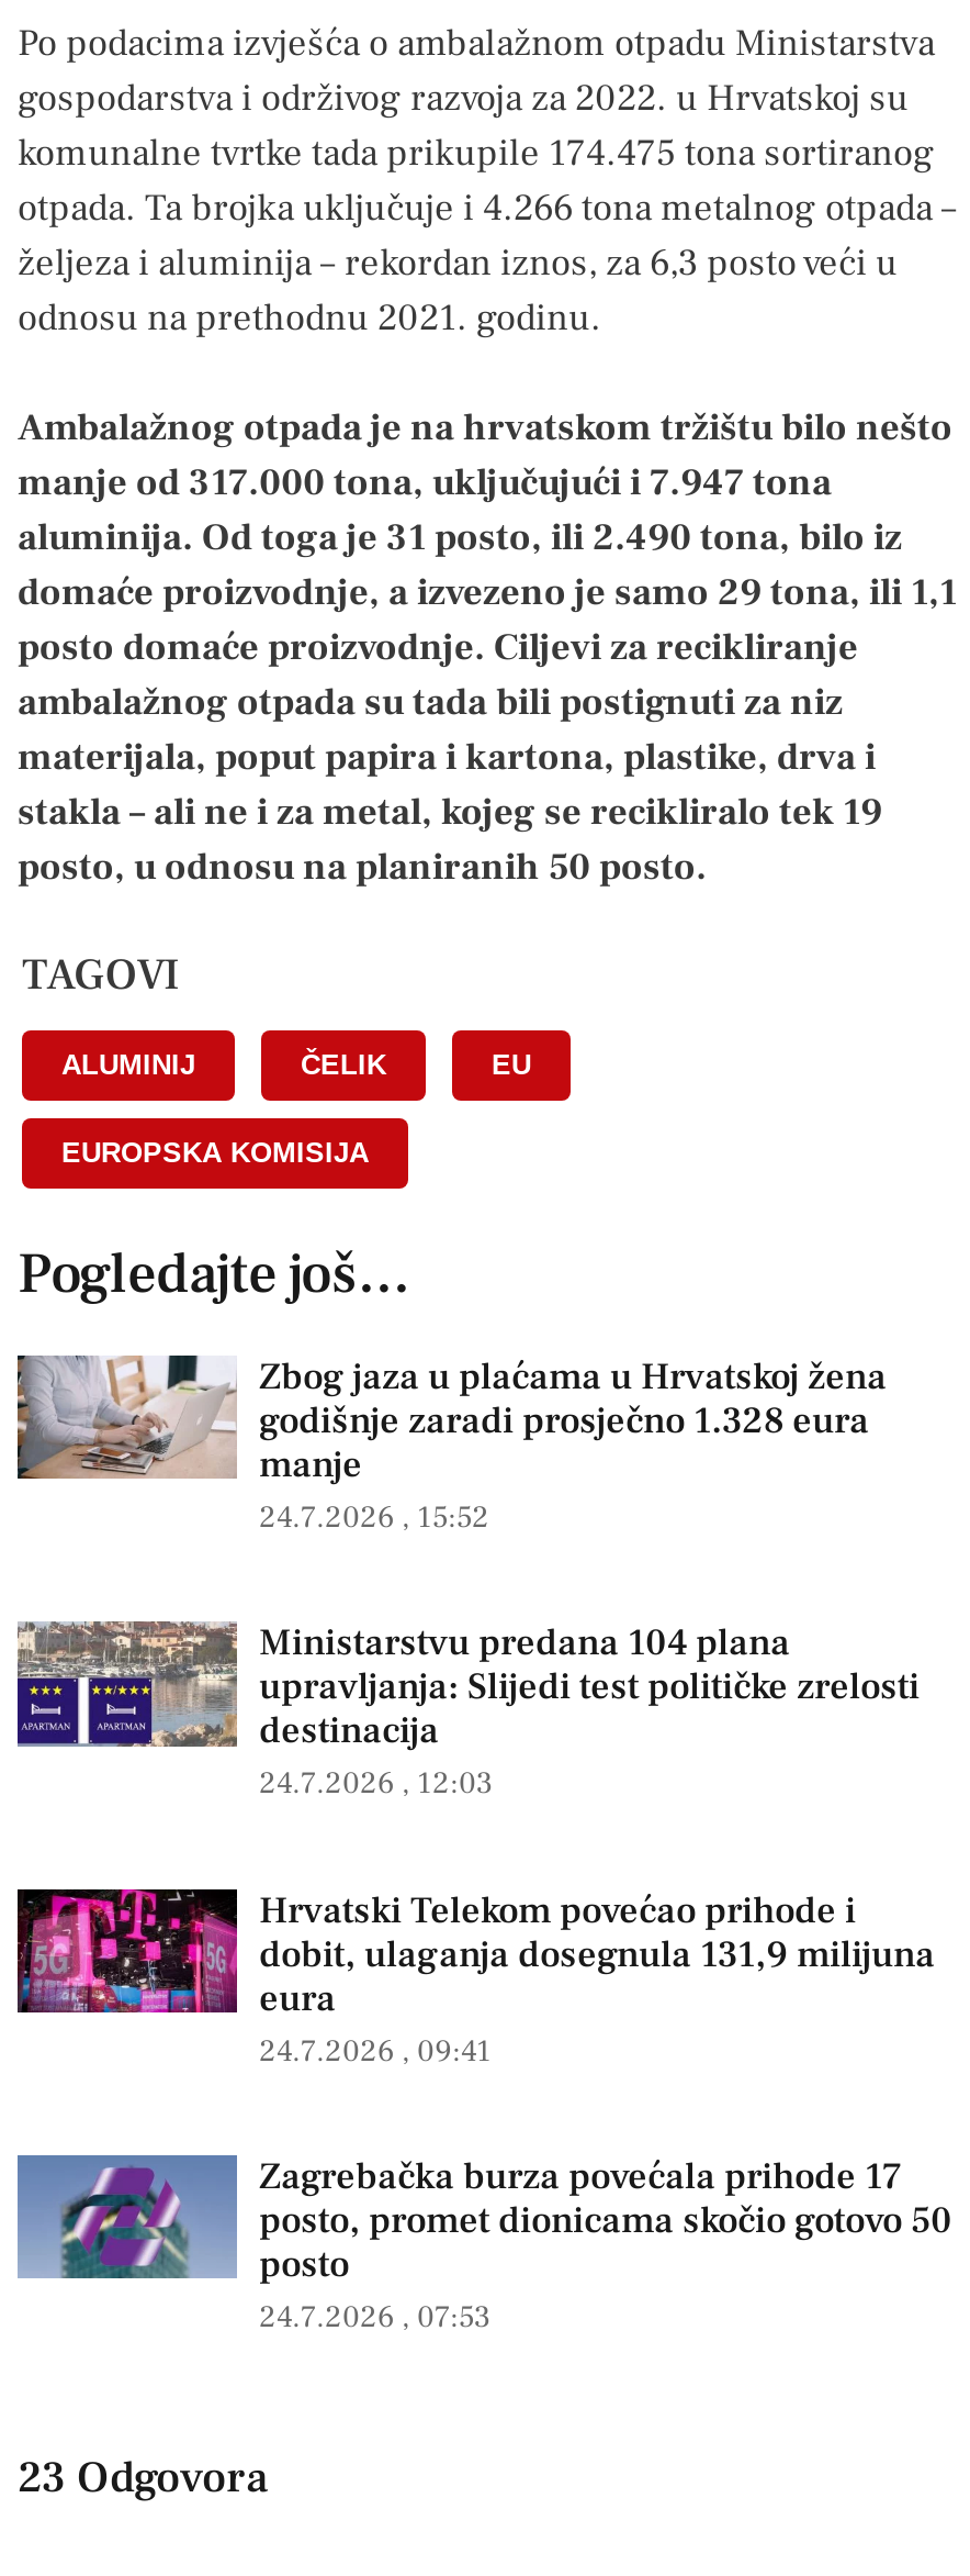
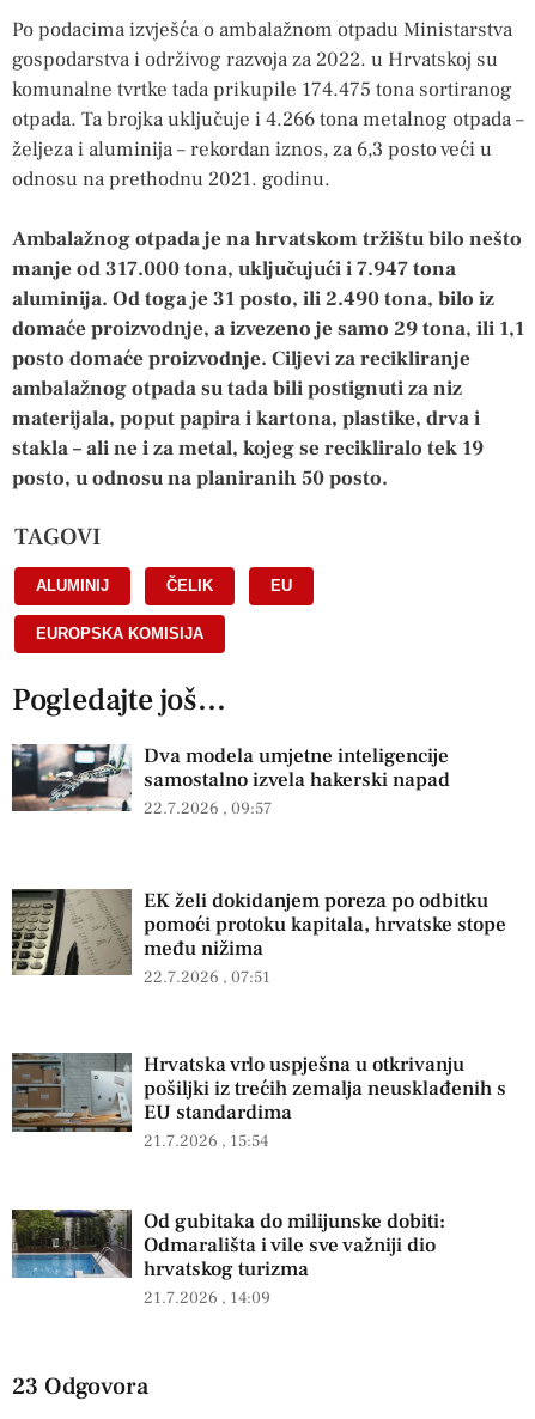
[15,1353,887,1537] [image] | Zbog jaza u plaćama u Hrvatskoj žena | godišnje zaradi prosječno 1.328 eura | manje | 24.7.2026 15:52 -> [11,743,450,819] [image] | Dva modela umjetne inteligencije | samostalno izvela hakerski napad | 22.7.2026 09:57
[18,1619,920,1804] [image] | Ministarstvu predana 104 plana | upravljanja: Slijedi test političke zrelosti | destinacija | 24.7.2026 12:03 -> [11,888,506,989] [image] | EK želi dokidanjem poreza po odbitku | pomoći protoku kapitala, hrvatske stope | među nižima | 22.7.2026 07:51
[20,1885,935,2071] [image] | Hrvatski Telekom povećao prihode i | dobit, ulaganja dosegnula 131,9 milijuna | eura | 24.7.2026 09:41 -> [11,1051,506,1152] [image] | Hrvatska vrlo uspješna u otkrivanju | pošiljki iz trećih zemalja neusklađenih s | EU standardima | 21.7.2026 15:54
[15,2153,952,2337] [image] | Zagrebačka burza povećala prihode 17 | posto, promet dionicama skočio gotovo 50 | posto | 24.7.2026 07:53 -> [11,1208,445,1310] [image] | Od gubitaka do milijunske dobiti: | Odmarališta i vile sve važniji dio | hrvatskog turizma | 21.7.2026 14:09

